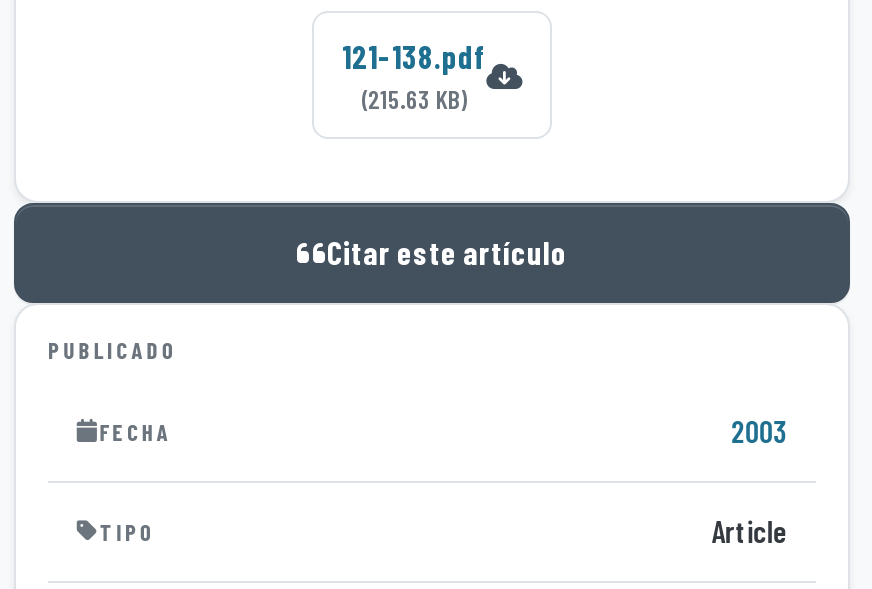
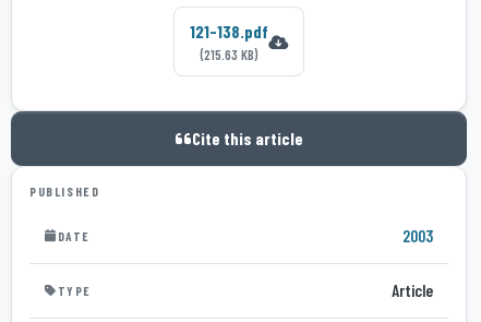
[327,233,567,271] Citar este artículo -> [191,128,303,148] Cite this article
[48,335,177,363] PUBLICADO -> [29,183,100,199] PUBLISHED
[100,417,171,445] FECHA -> [58,228,90,244] DATE
[100,516,155,544] TIPO -> [58,282,91,298] TYPE

